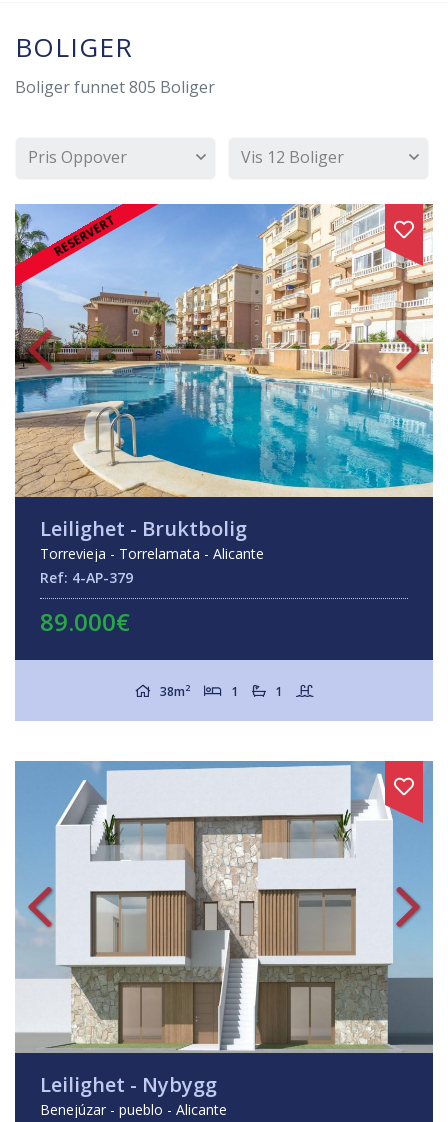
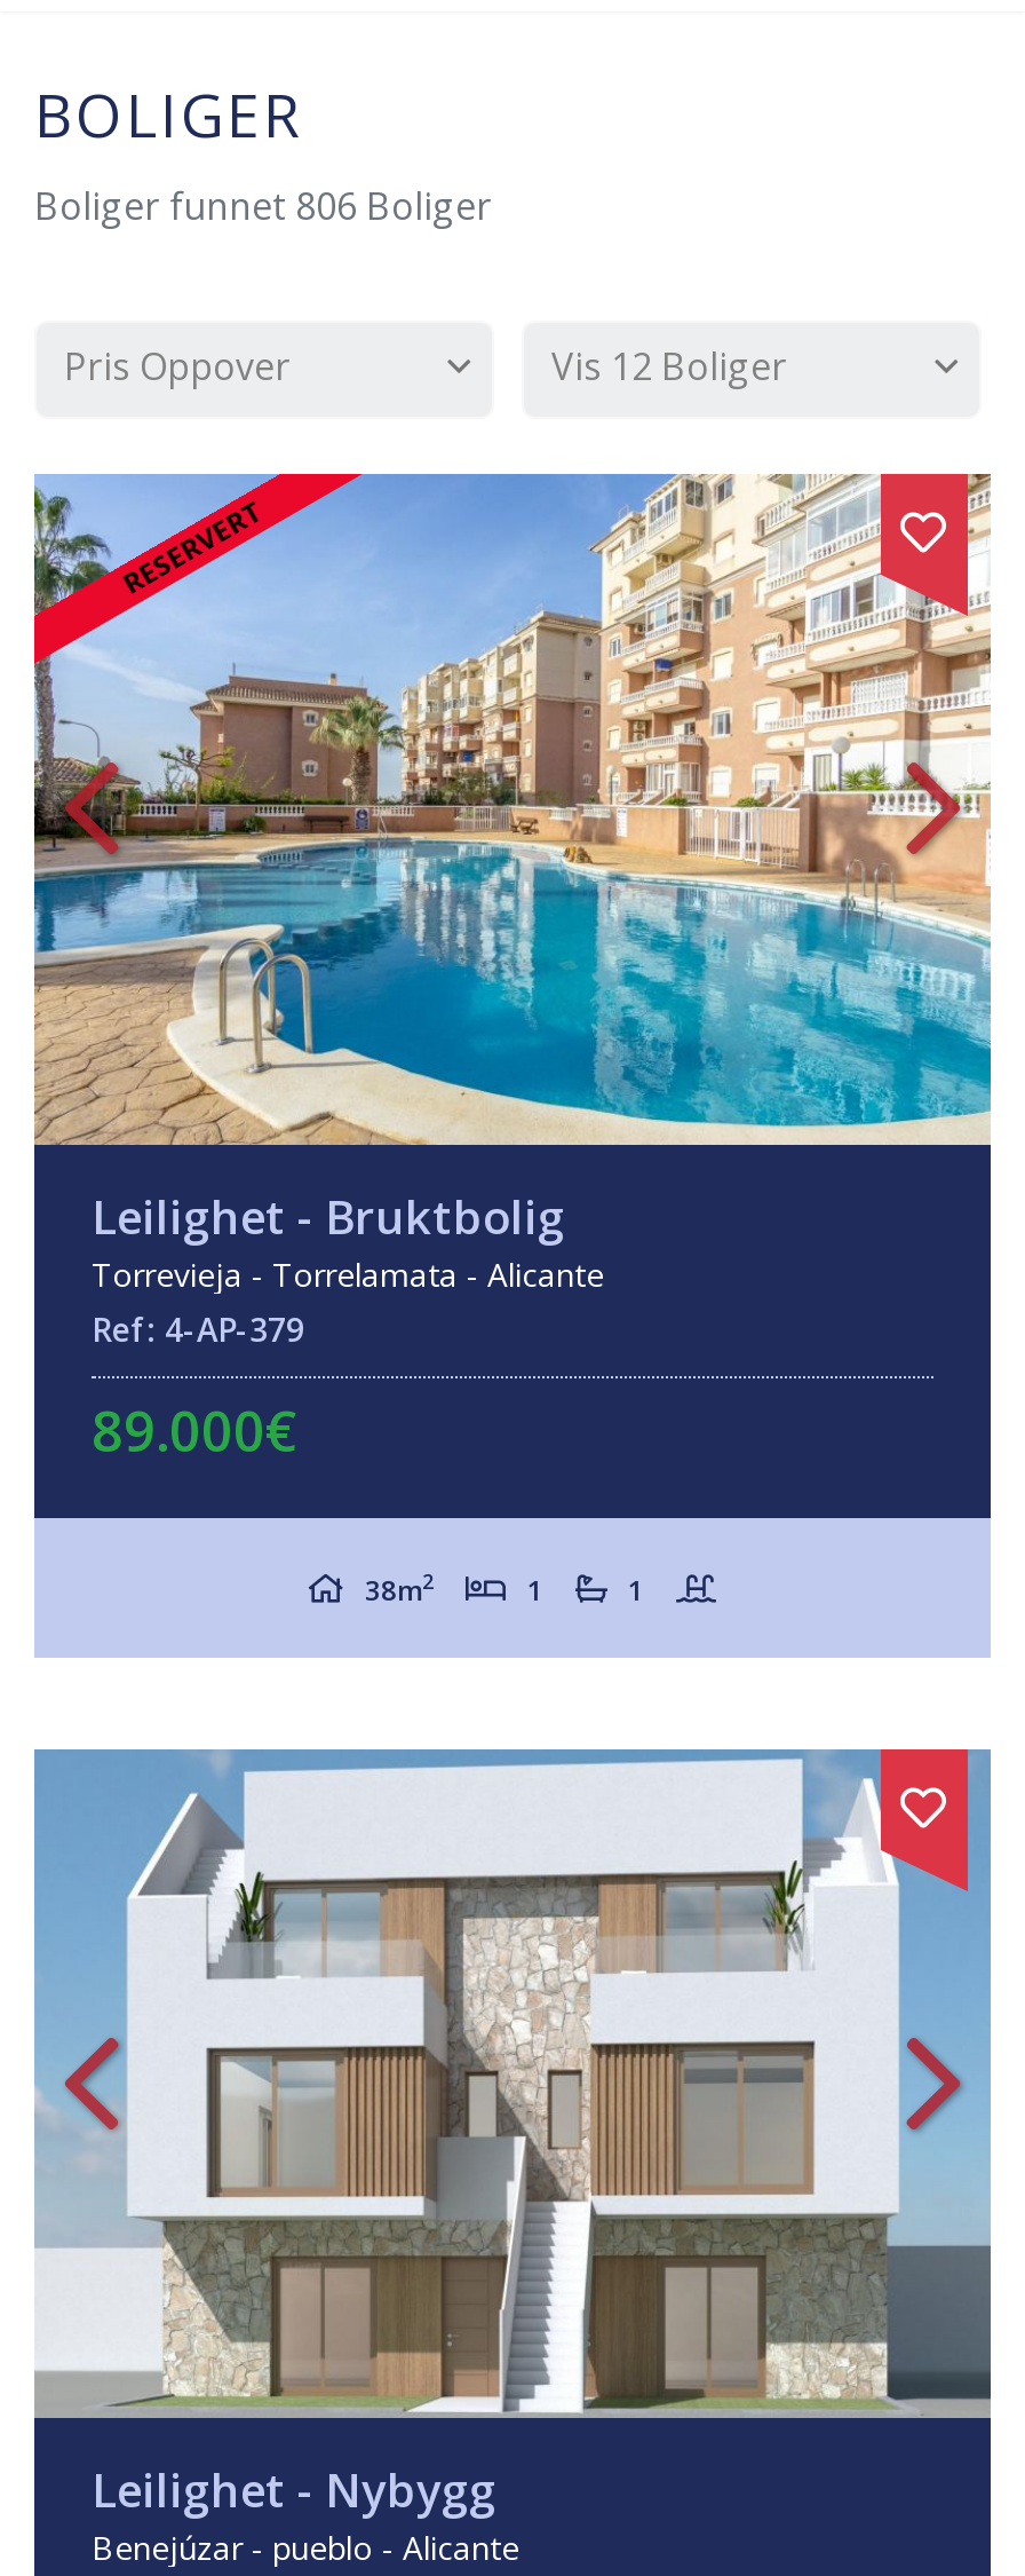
[15,76,215,98] Boliger funnet 805 Boliger -> [34,181,492,231] Boliger funnet 806 Boliger

